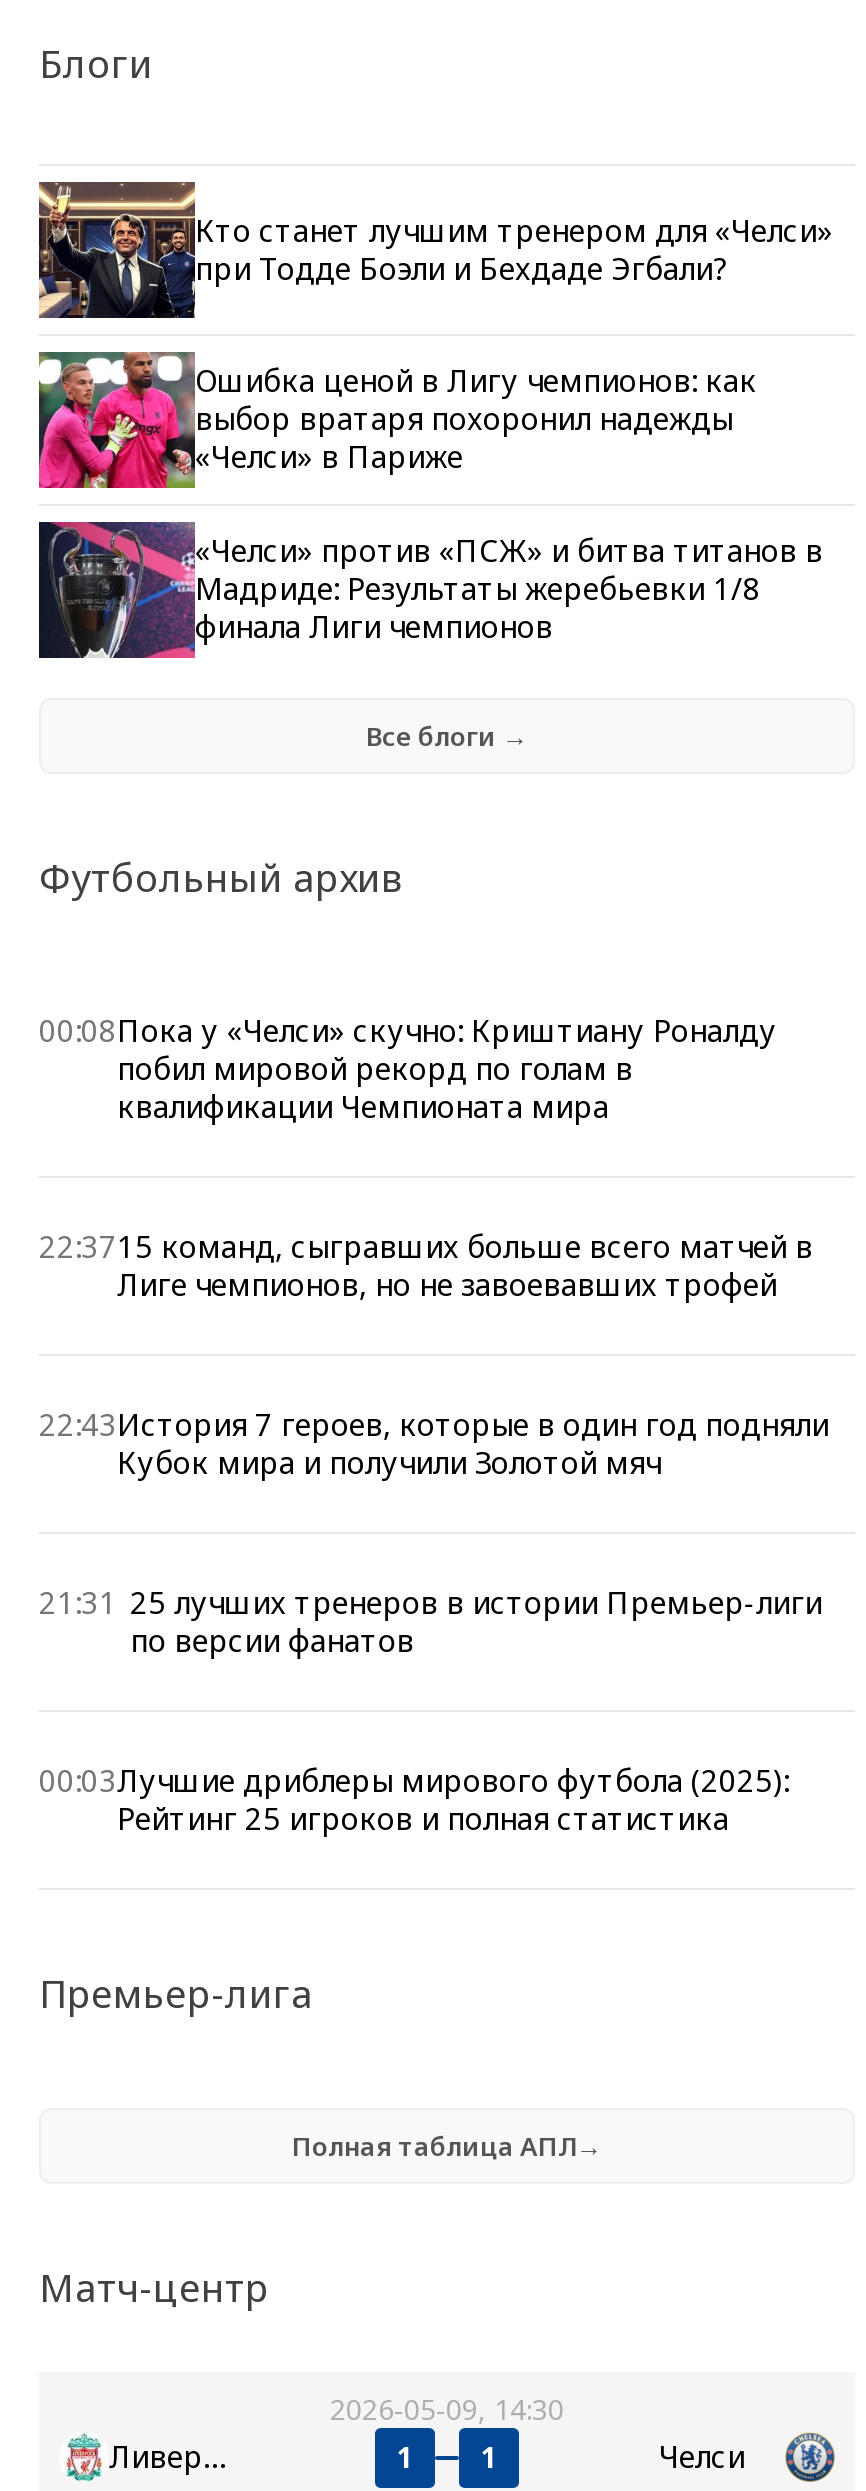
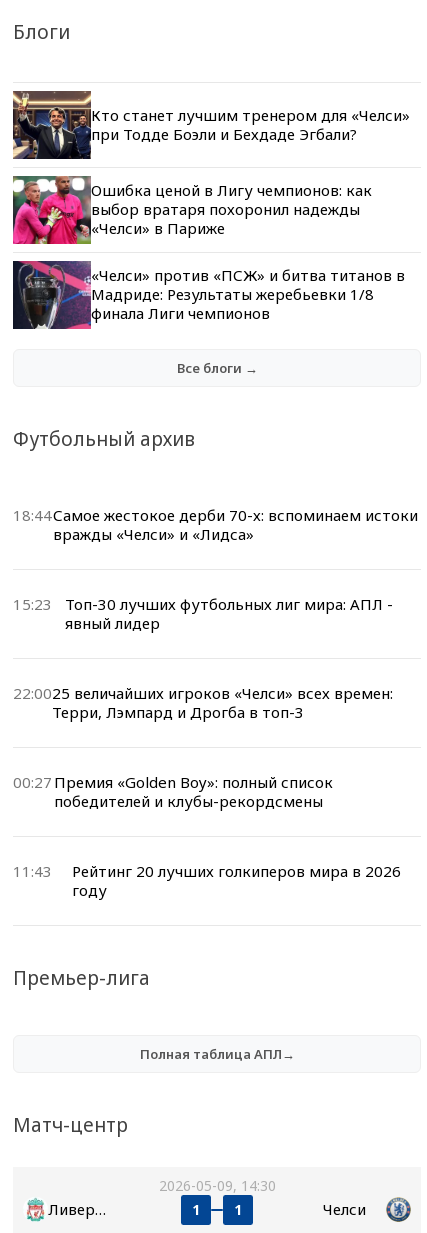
[39,1009,777,1125] 00:08Пока у «Челси» скучно: Криштиану Роналду | побил мировой рекорд по голам в | квалификации Чемпионата мира -> [13,505,418,544] 18:44 Самое жестокое дерби 70-х: вспоминаем истоки | вражды «Челси» и «Лидса»
[39,1225,813,1303] 22:3715 команд, сыгравших больше всего матчей в | Лиге чемпионов, но не завоевавших трофей -> [13,594,393,633] 15:23 | Топ-30 лучших футбольных лиг мира: АПЛ - | явный лидер
[39,1403,829,1481] 22:43История 7 героев, которые в один год подняли | Кубок мира и получили Золотой мяч -> [13,683,393,722] 22:0025 величайших игроков «Челси» всех времен: | Терри, Лэмпард и Дрогба в топ-3
[39,1581,822,1659] 21:31 25 лучших тренеров в истории Премьер-лиги | по версии фанатов -> [13,772,333,811] 00:27 Премия «Golden Boy»: полный список | победителей и клубы-рекордсмены
[39,1759,789,1837] 00:03Лучшие дриблеры мирового футбола (2025): | Рейтинг 25 игроков и полная статистика -> [13,861,401,900] 11:43 | Рейтинг 20 лучших голкиперов мира в 2026 | году

